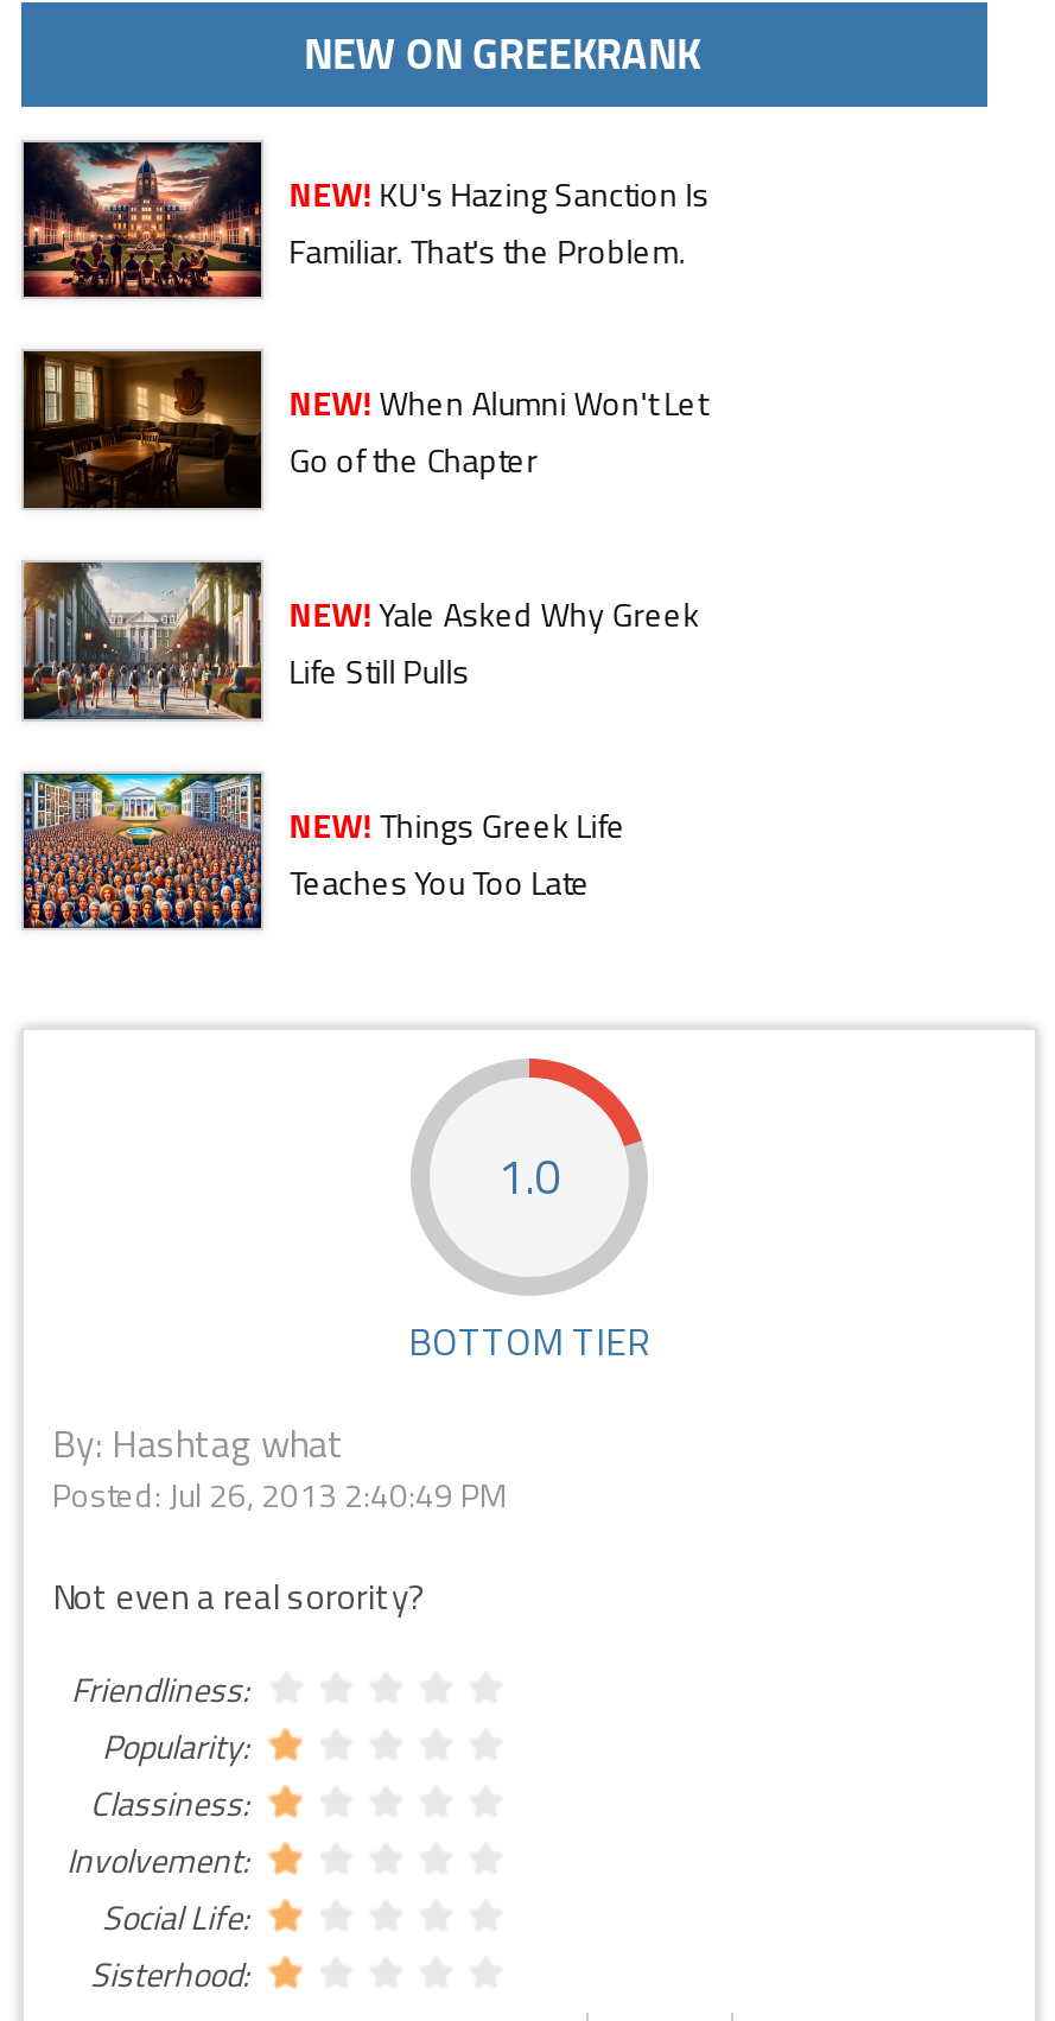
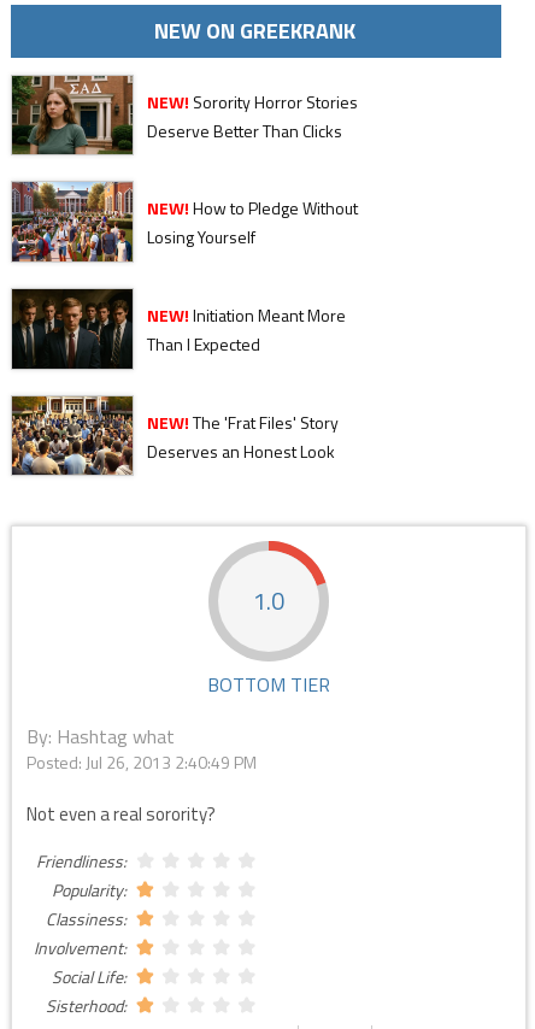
[24,140,709,299] [image] | NEW! KU's Hazing Sanction Is | Familiar. That's the Problem. -> [12,75,358,155] [image] | NEW! Sorority Horror Stories | Deserve Better Than Clicks
[21,349,707,510] [image] | NEW! When Alumni Won't Let | Go of the Chapter -> [11,181,358,263] [image] | NEW! How to Pledge Without | Losing Yourself
[21,560,699,722] [image] | NEW! Yale Asked Why Greek | Life Still Pulls -> [11,288,345,370] [image] | NEW! Initiation Meant More | Than I Expected
[21,771,626,930] [image] | NEW! Things Greek Life | Teaches You Too Late -> [11,395,338,476] [image] | NEW! The 'Frat Files' Story | Deserves an Honest Look

